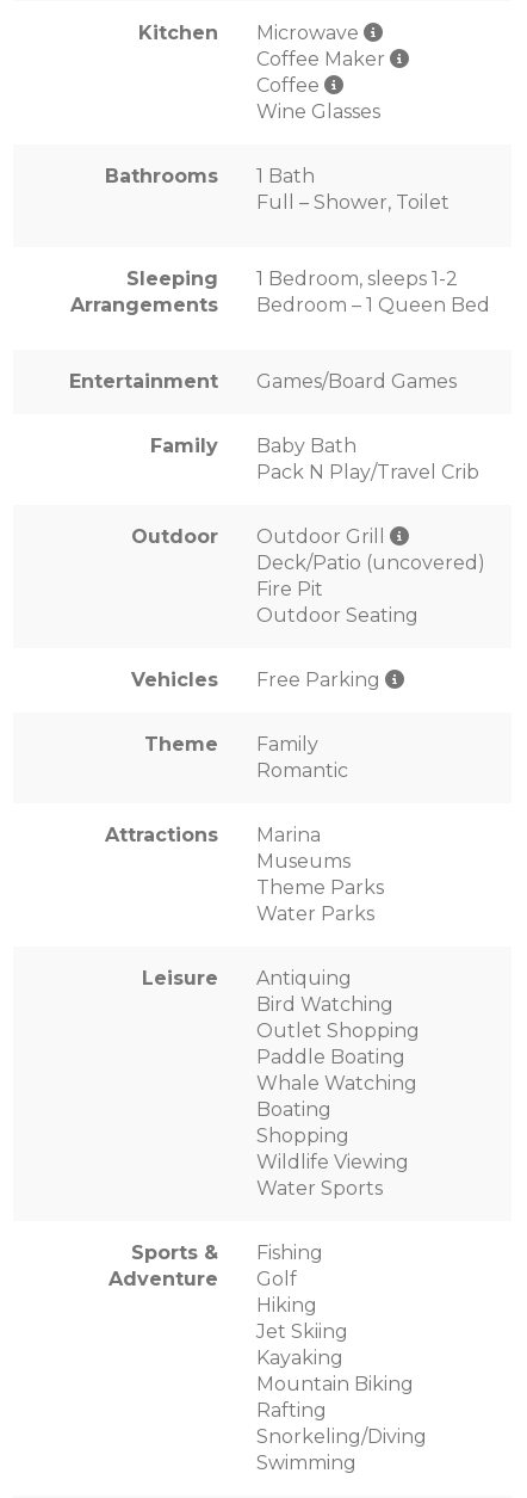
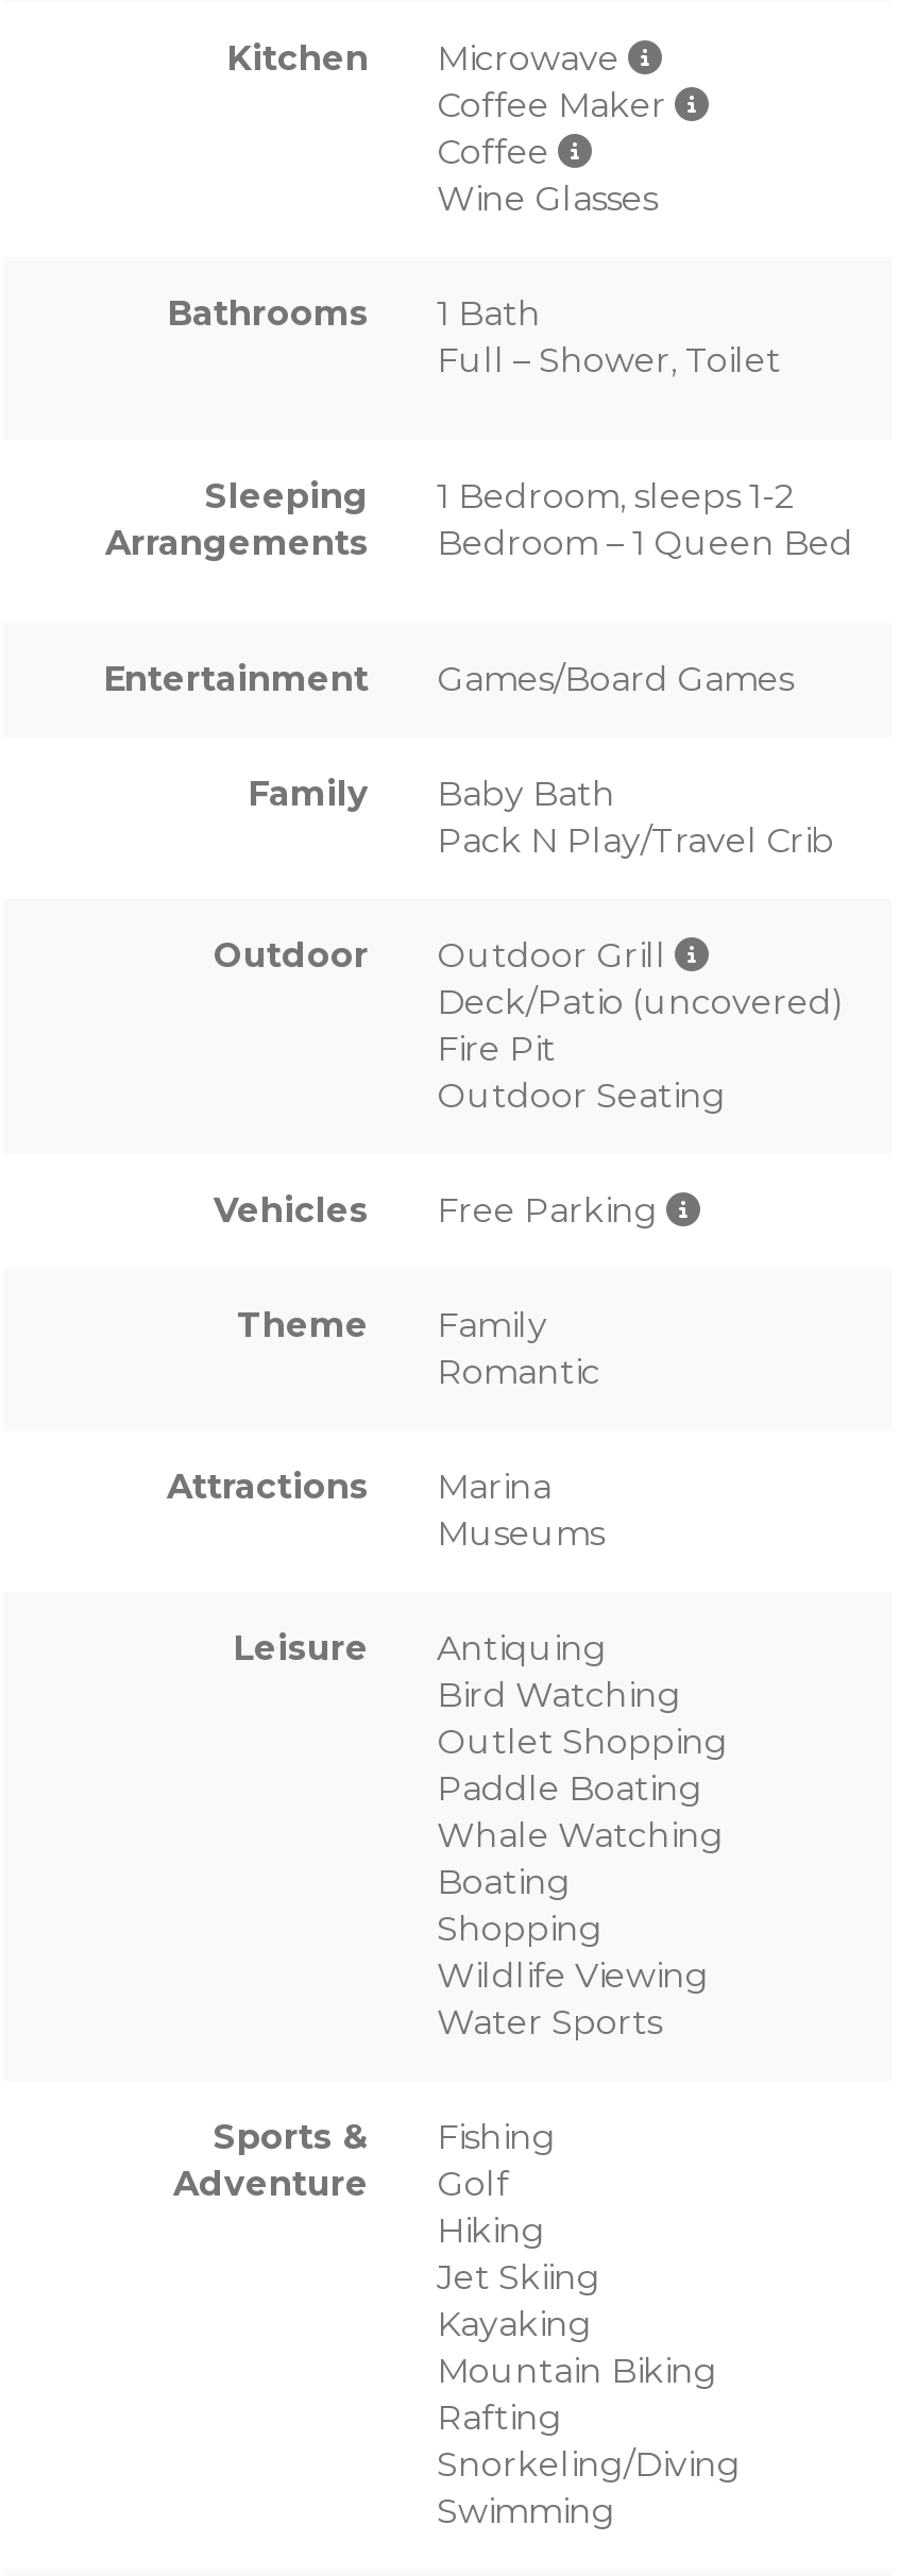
[256,876,384,925] Theme Parks | Water Parks -> none

